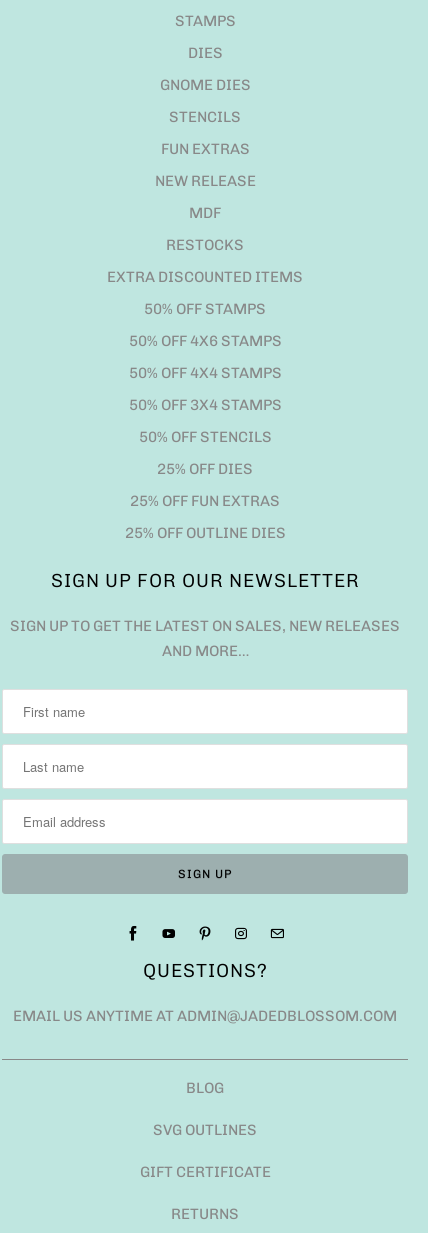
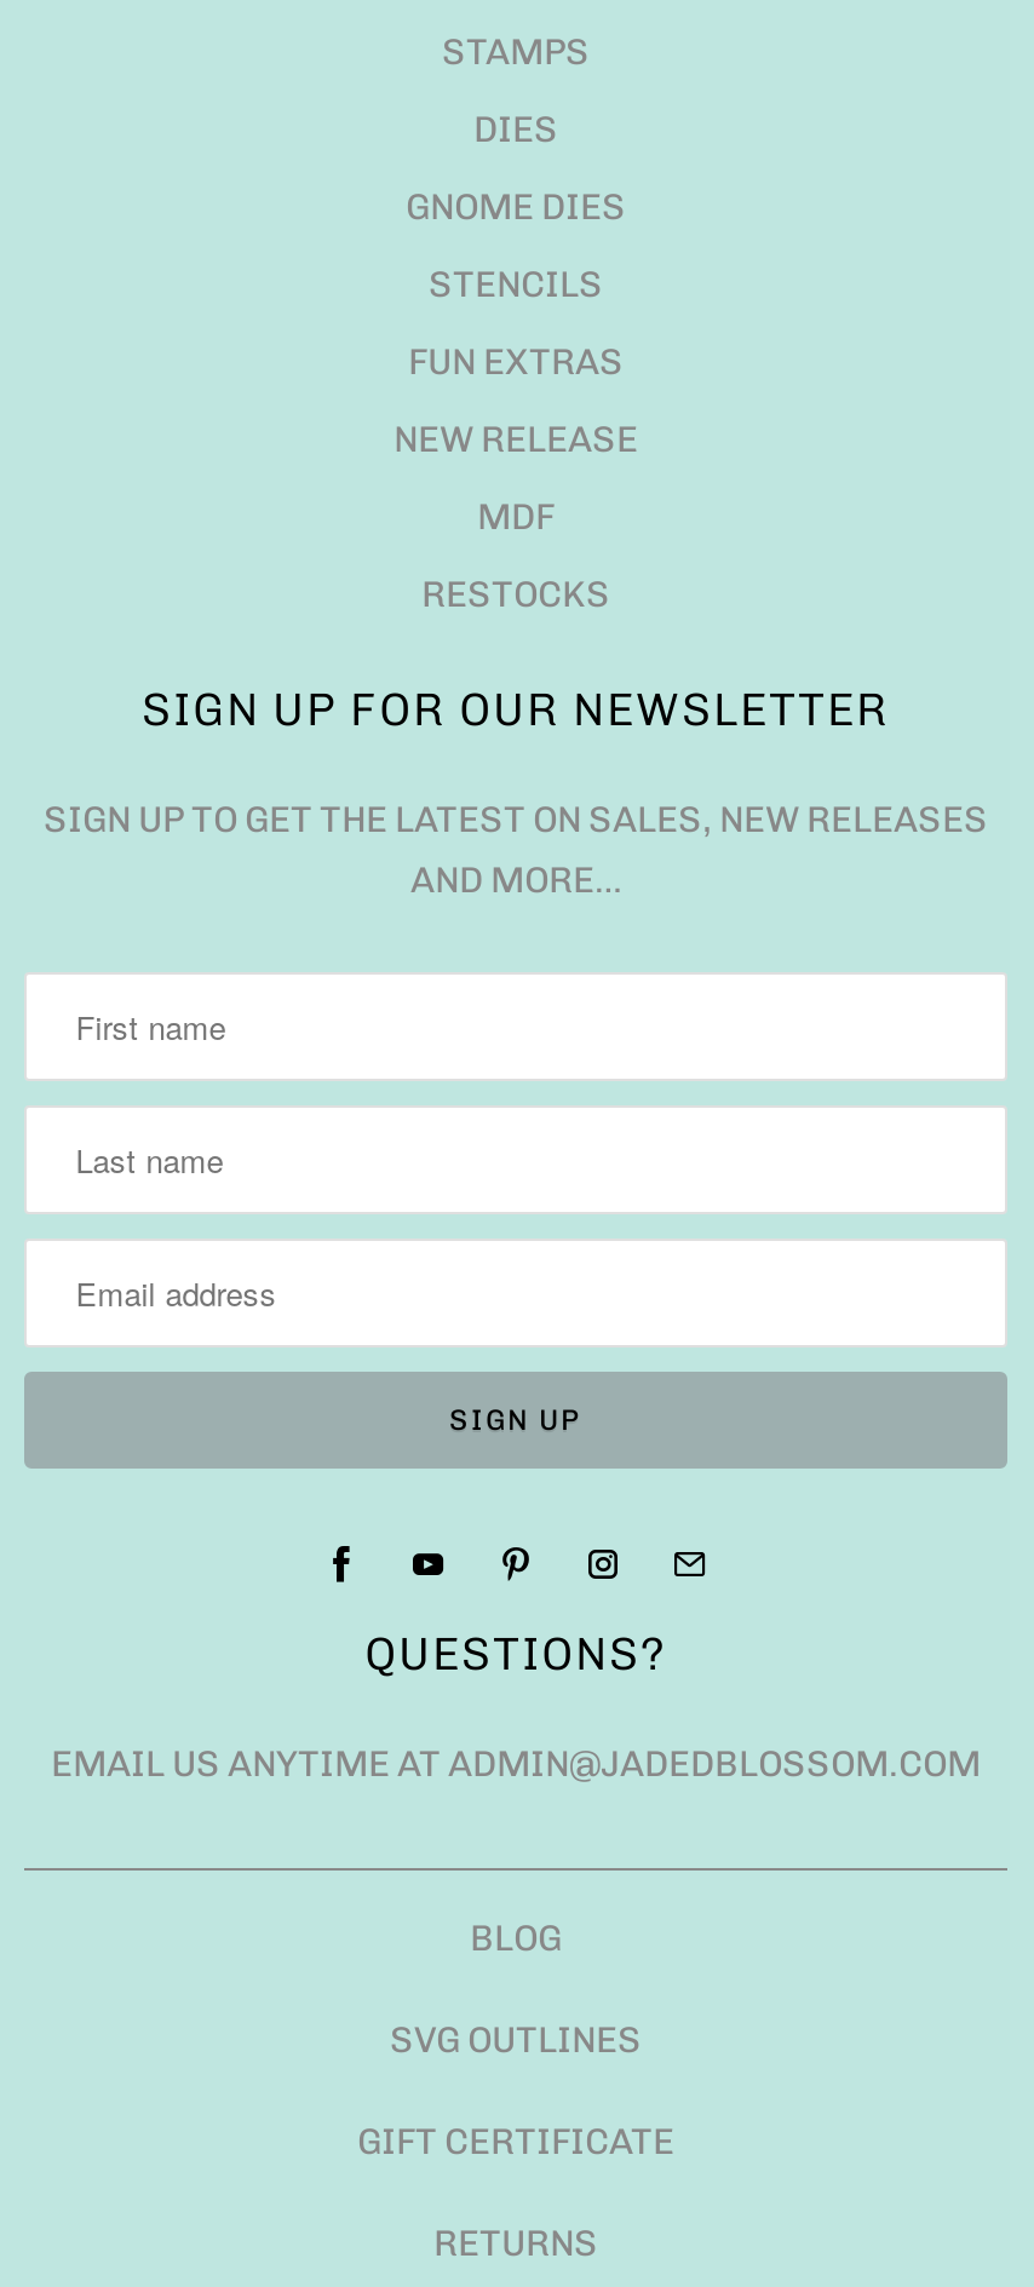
[107,268,303,542] EXTRA DISCOUNTED ITEMS | 50% OFF STAMPS | 50% OFF 4X6 STAMPS | 50% OFF 4X4 STAMPS | 50% OFF 3X4 STAMPS | 50% OFF STENCILS | 25% OFF DIES | 25% OFF FUN EXTRAS | 25% OFF OUTLINE DIES -> none

